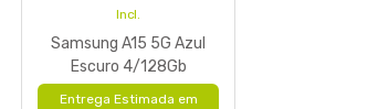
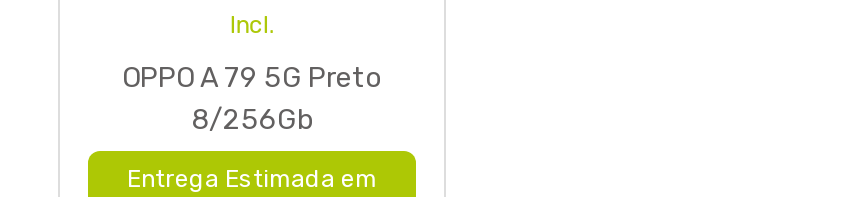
[51,34,206,75] Samsung A15 5G Azul | Escuro 4/128Gb -> [122,60,382,136] OPPO A 79 5G Preto | 8/256Gb

